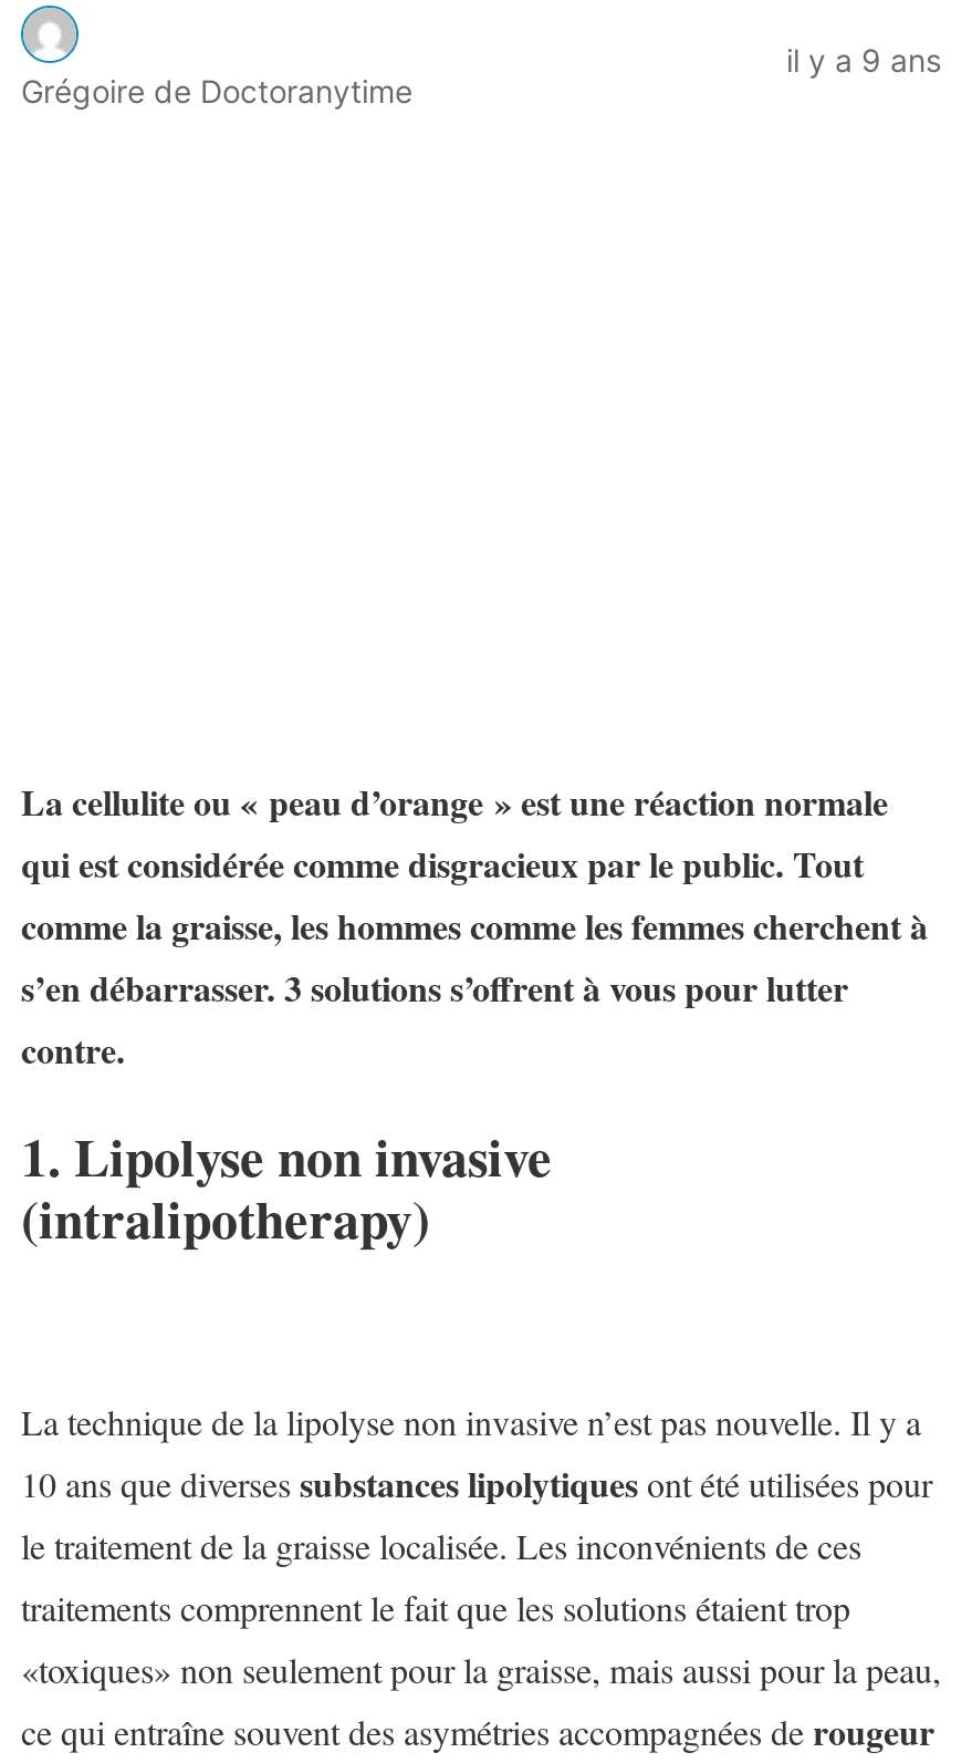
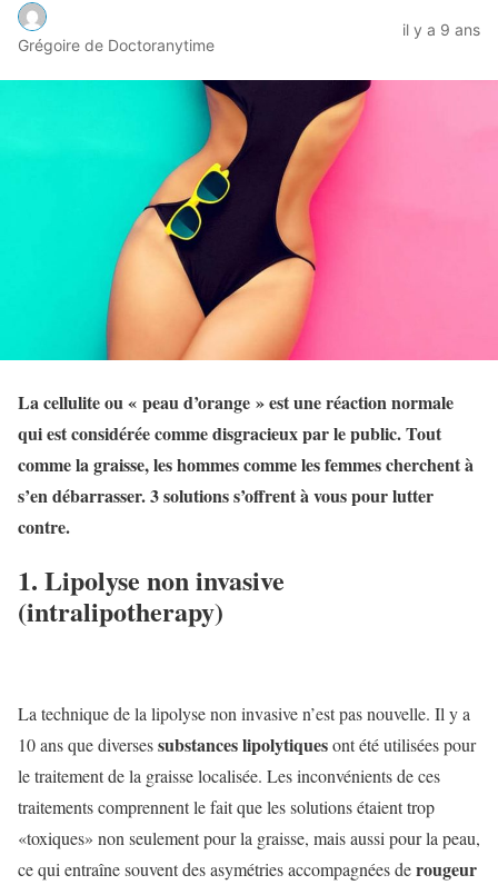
none -> [3,79,495,361] [image]

